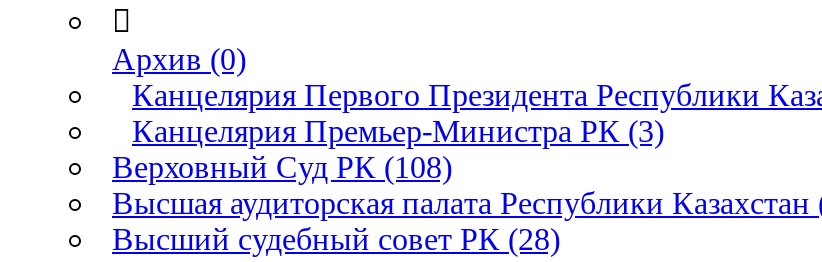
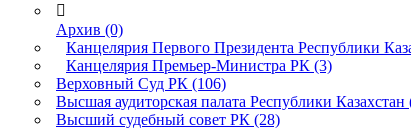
[112,151,452,185] Верховный Суд РК (108) -> [56,75,226,92] Верховный Суд РК (106)

